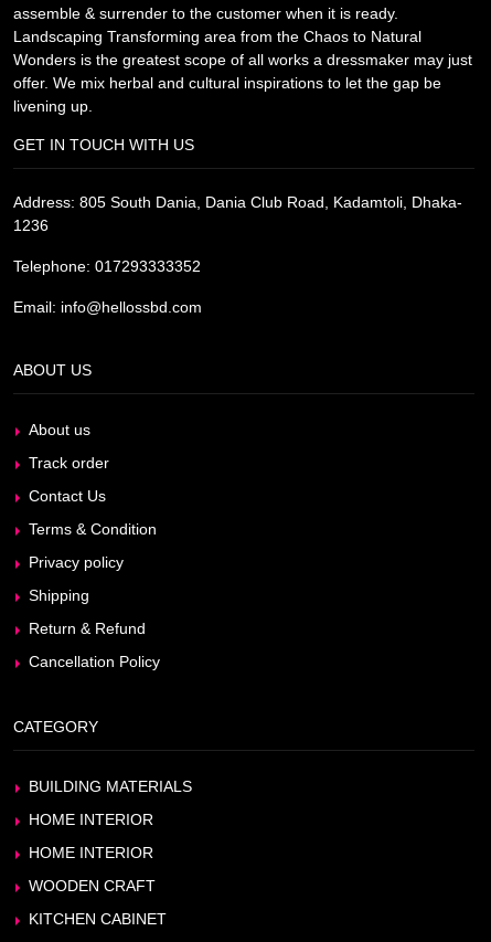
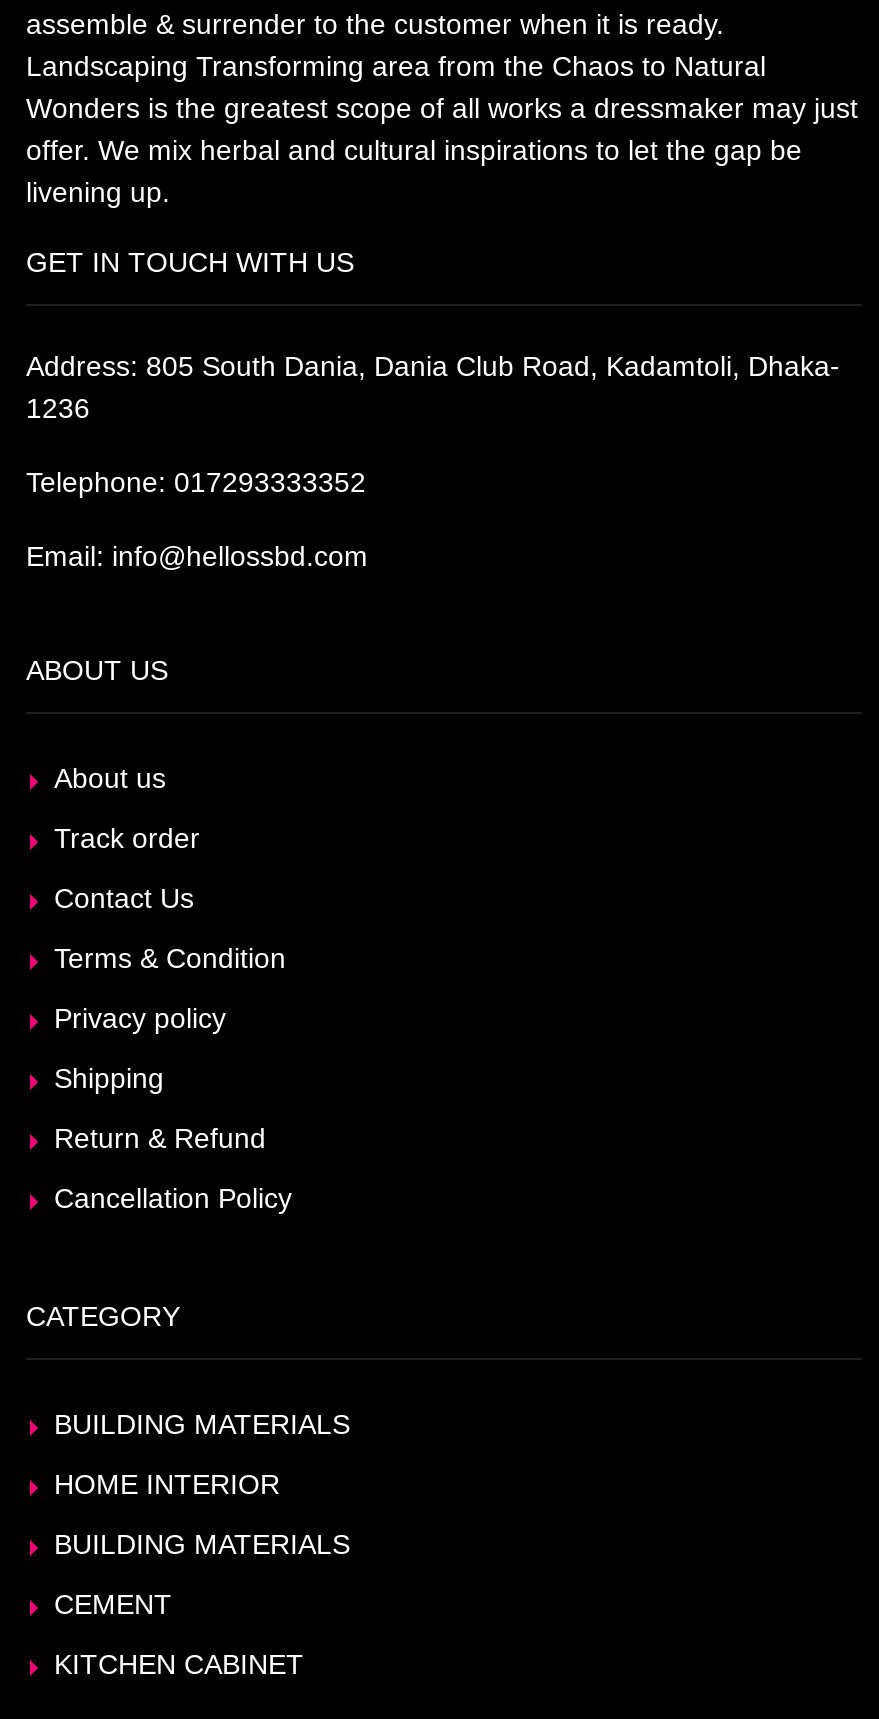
[29,844,153,861] HOME INTERIOR -> [54,1528,350,1560] BUILDING MATERIALS
[29,877,156,895] WOODEN CRAFT -> [54,1588,172,1620] CEMENT

